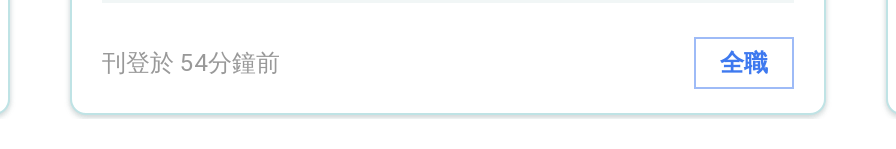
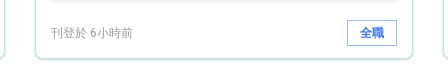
[102,48,280,76] 刊登於 54分鐘前 -> [51,25,133,39] 刊登於 6小時前

